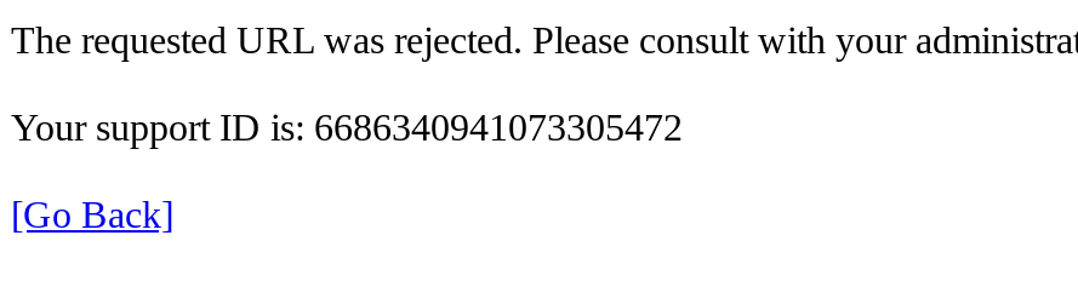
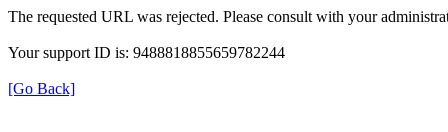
[11,107,683,148] Your support ID is: 6686340941073305472 -> [8,44,285,61] Your support ID is: 9488818855659782244

